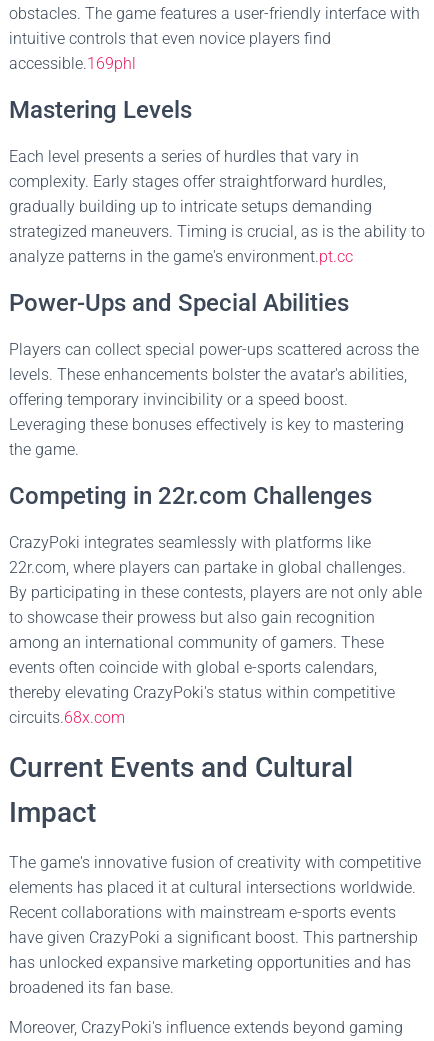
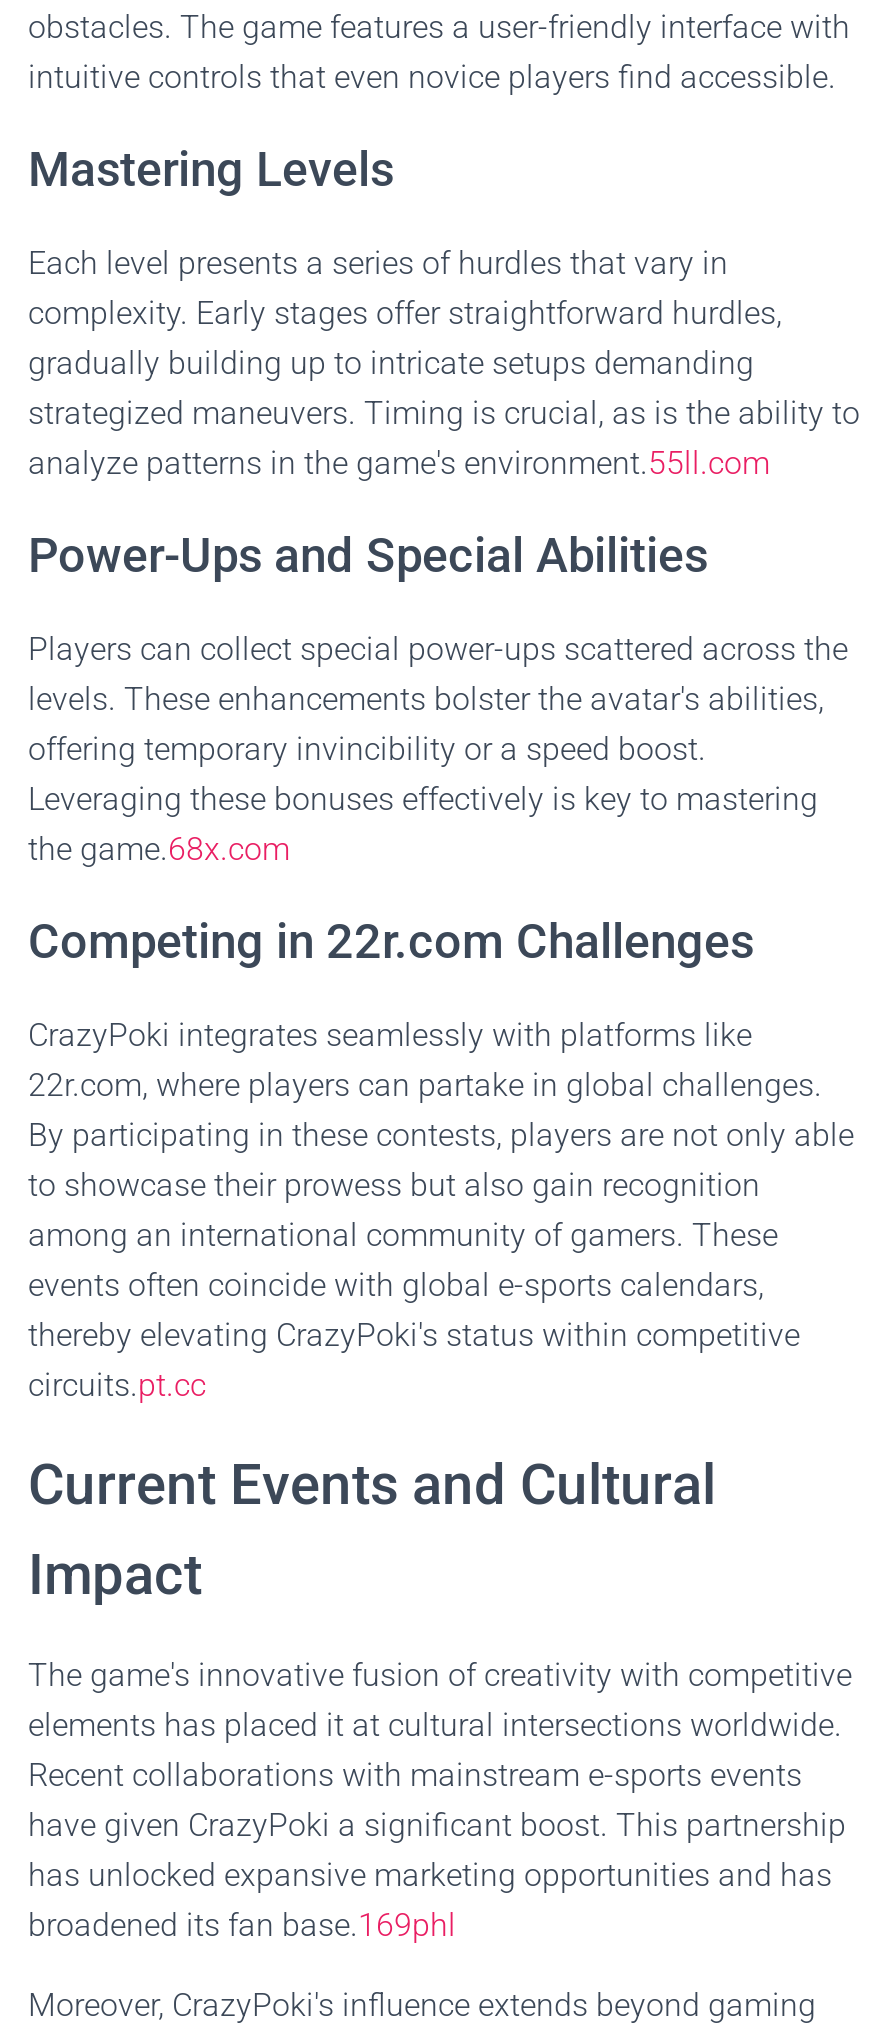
[9,29,331,73] intuitive controls that even novice players find | accessible. 169phl -> [28,58,836,96] intuitive controls that even novice players find accessible.
[9,247,353,266] analyze patterns in the game's environment.pt.cc -> [28,444,770,482] analyze patterns in the game's environment.55ll.com
[9,440,79,459] the game. -> [28,830,290,868] the game.68x.com
[9,708,125,727] circuits.68x.com -> [28,1366,206,1404] circuits.pt.cc
[9,978,174,997] broadened its fan base. -> [28,1906,456,1944] broadened its fan base.169phl

